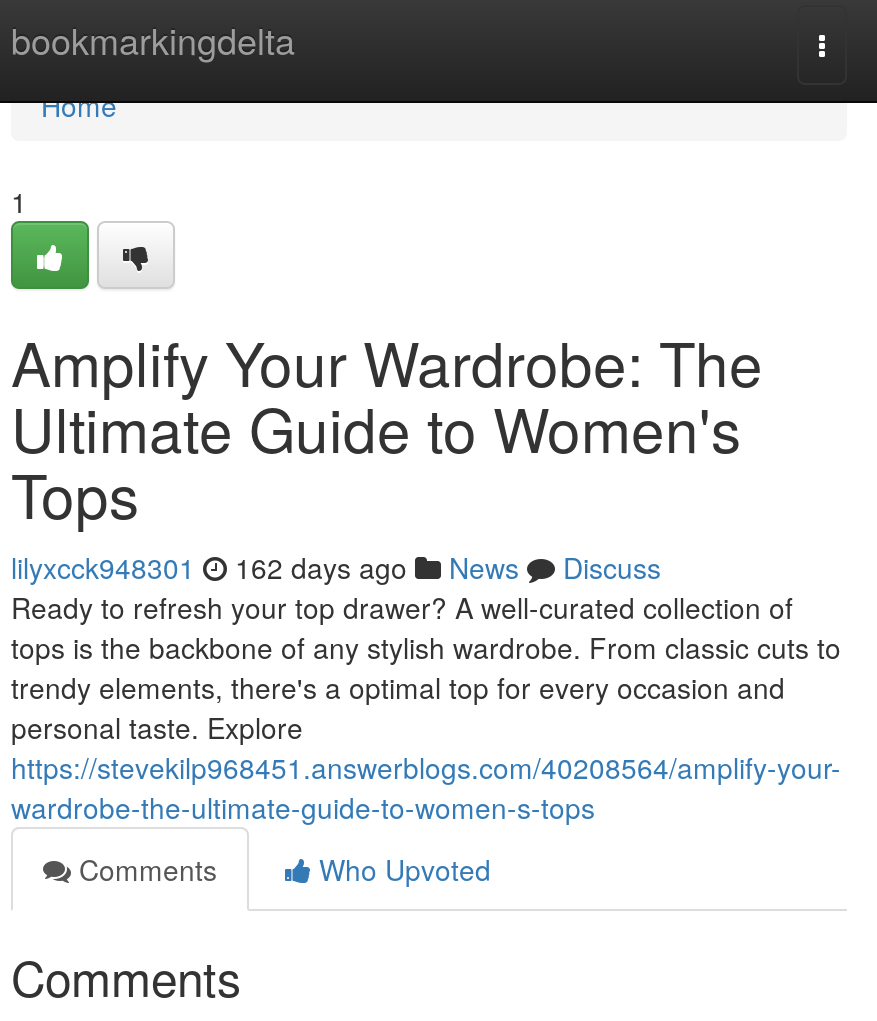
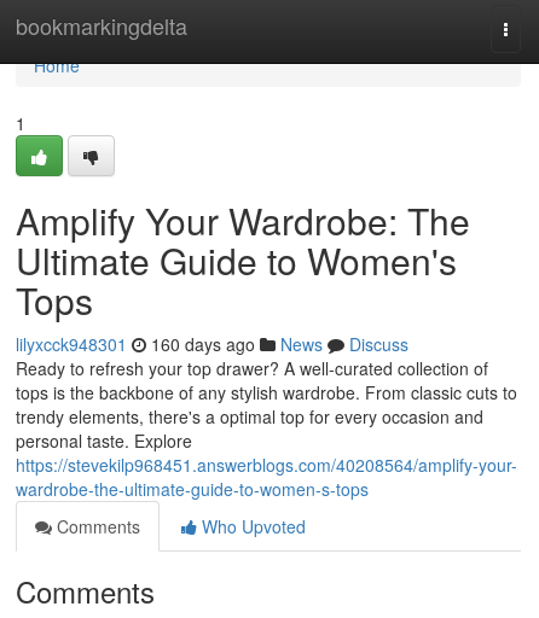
[11,547,661,587] lilyxcck948301 162 days ago News Discuss -> [16,332,408,356] lilyxcck948301 160 days ago News Discuss

